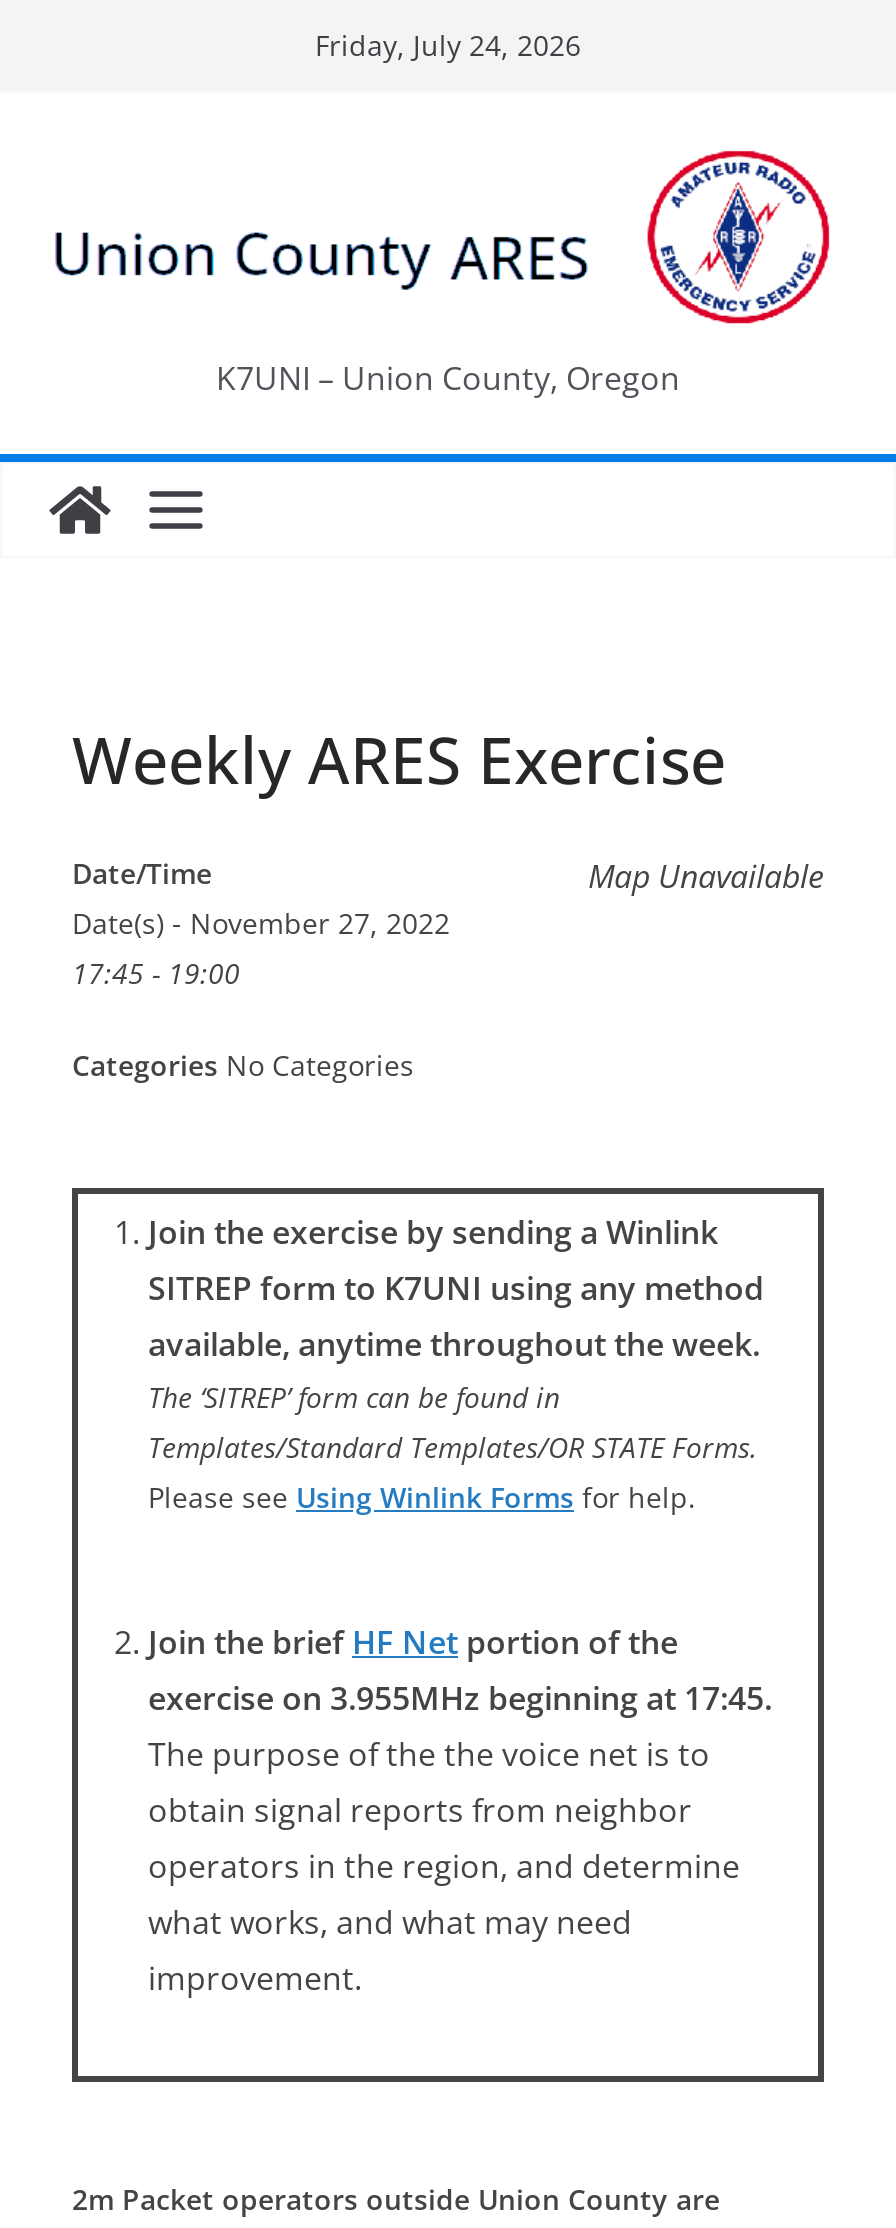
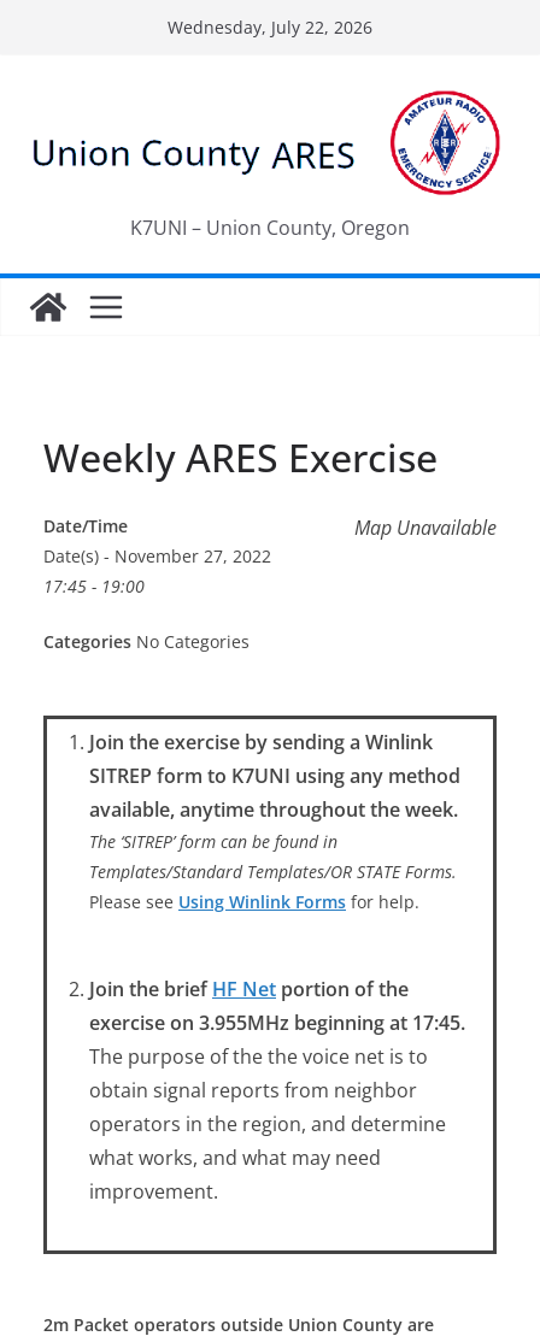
[315,26,581,64] Friday, July 24, 2026 -> [168,16,372,39] Wednesday, July 22, 2026

